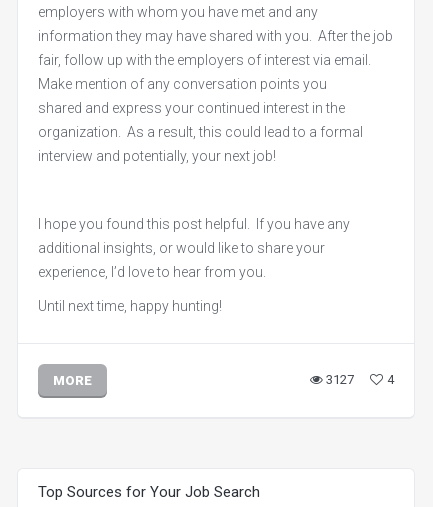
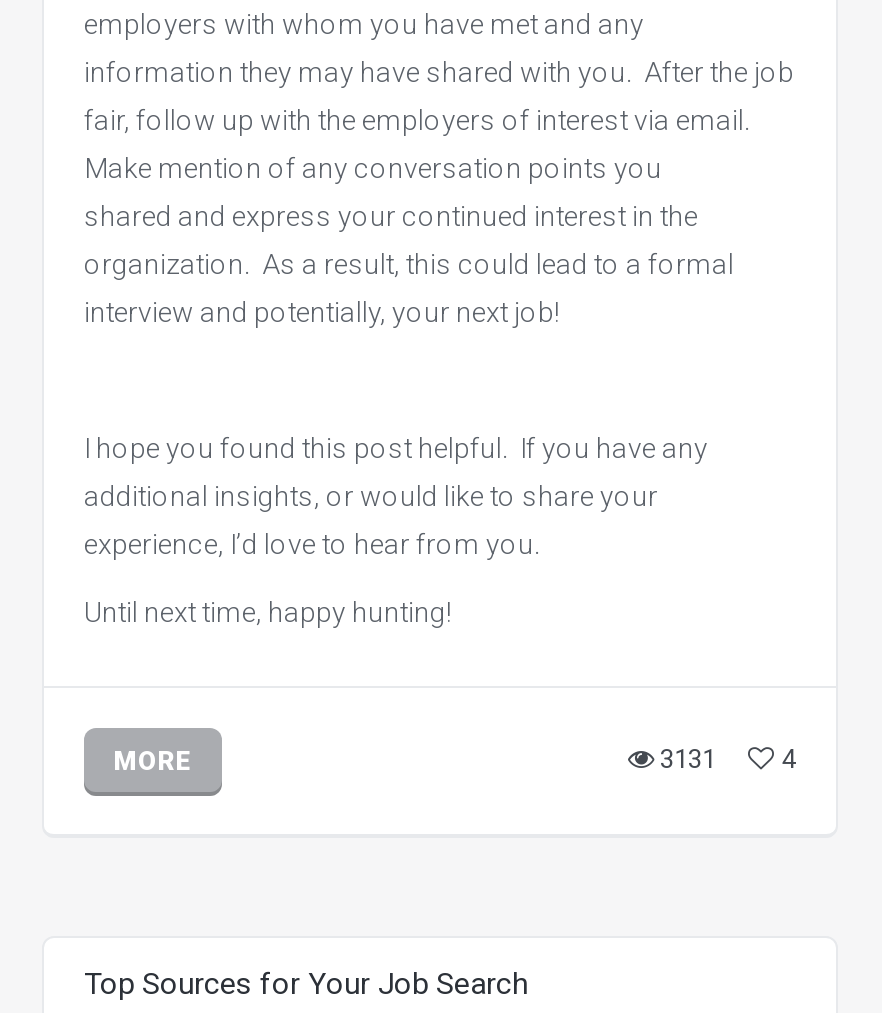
[323,372,354,387] 3127 -> [654,744,716,774] 3131

